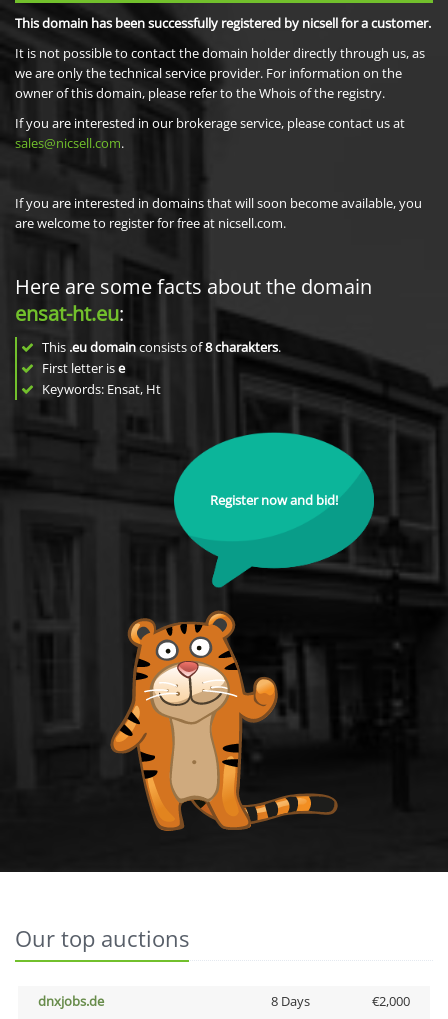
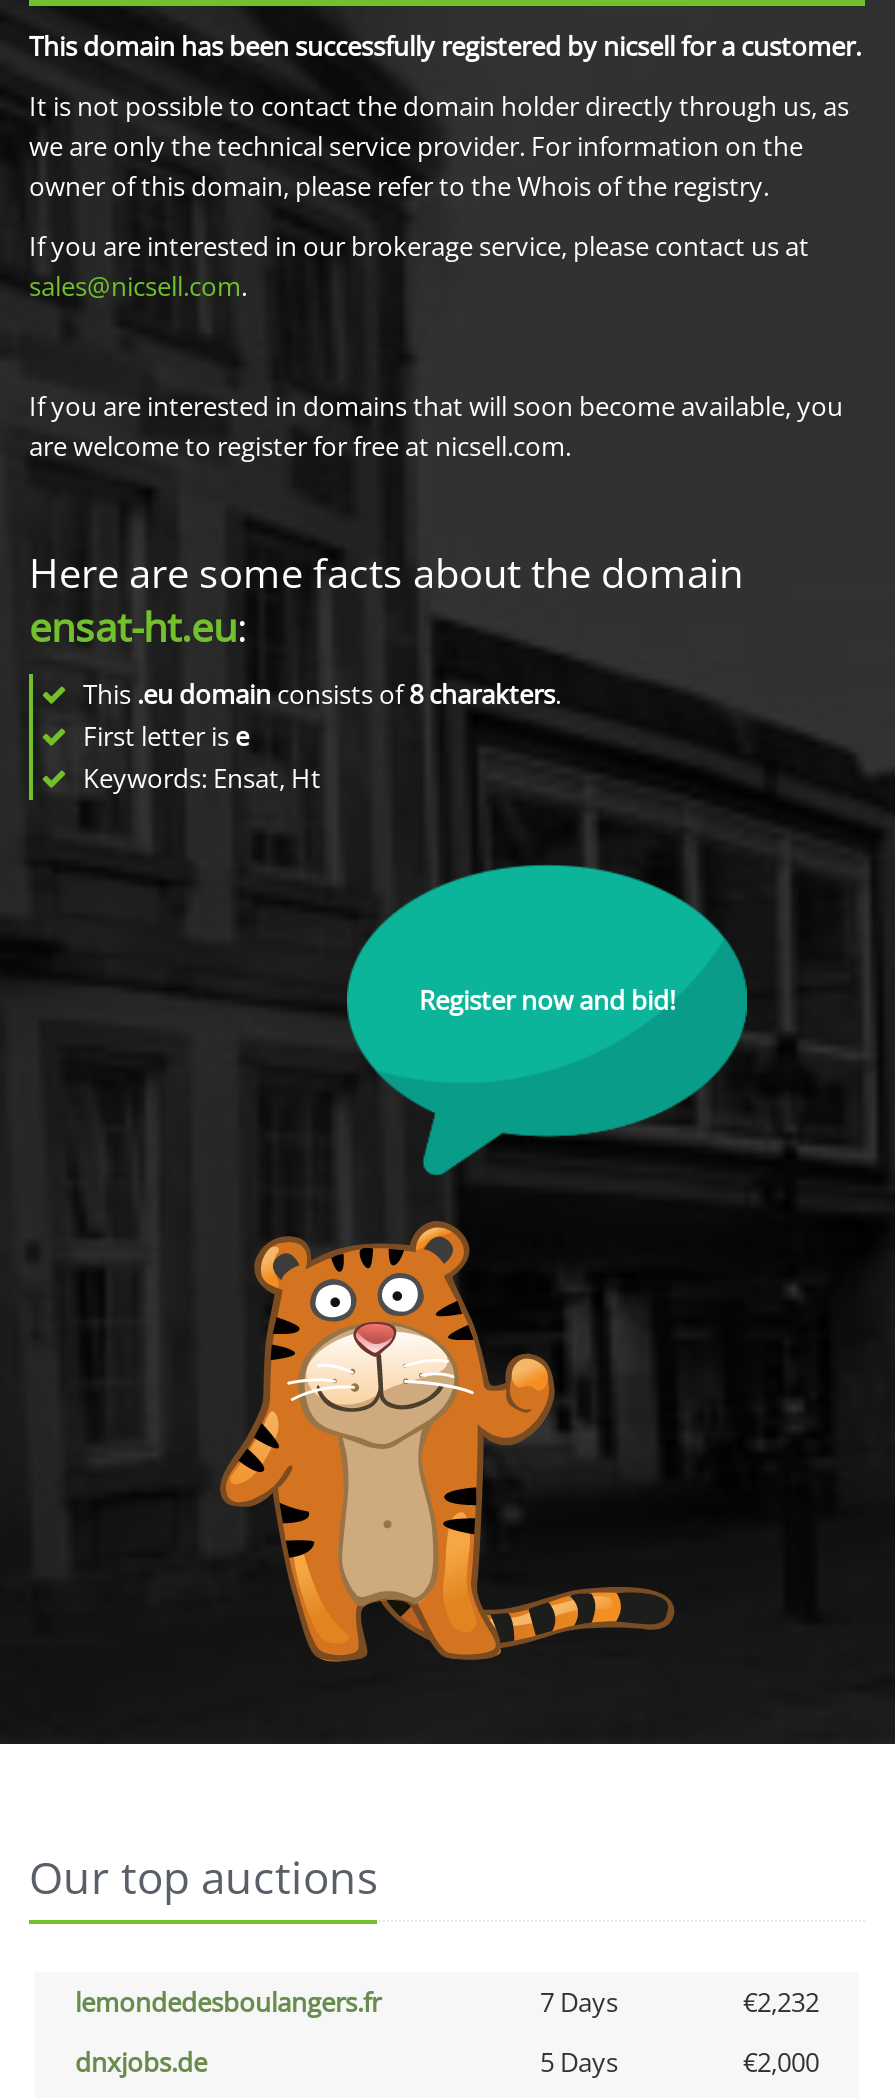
none -> [75,1984,819,2020] lemondedesboulangers.fr | 7 Days | €2,232
[270,992,309,1010] 8 Days -> [540,2044,618,2080] 5 Days

